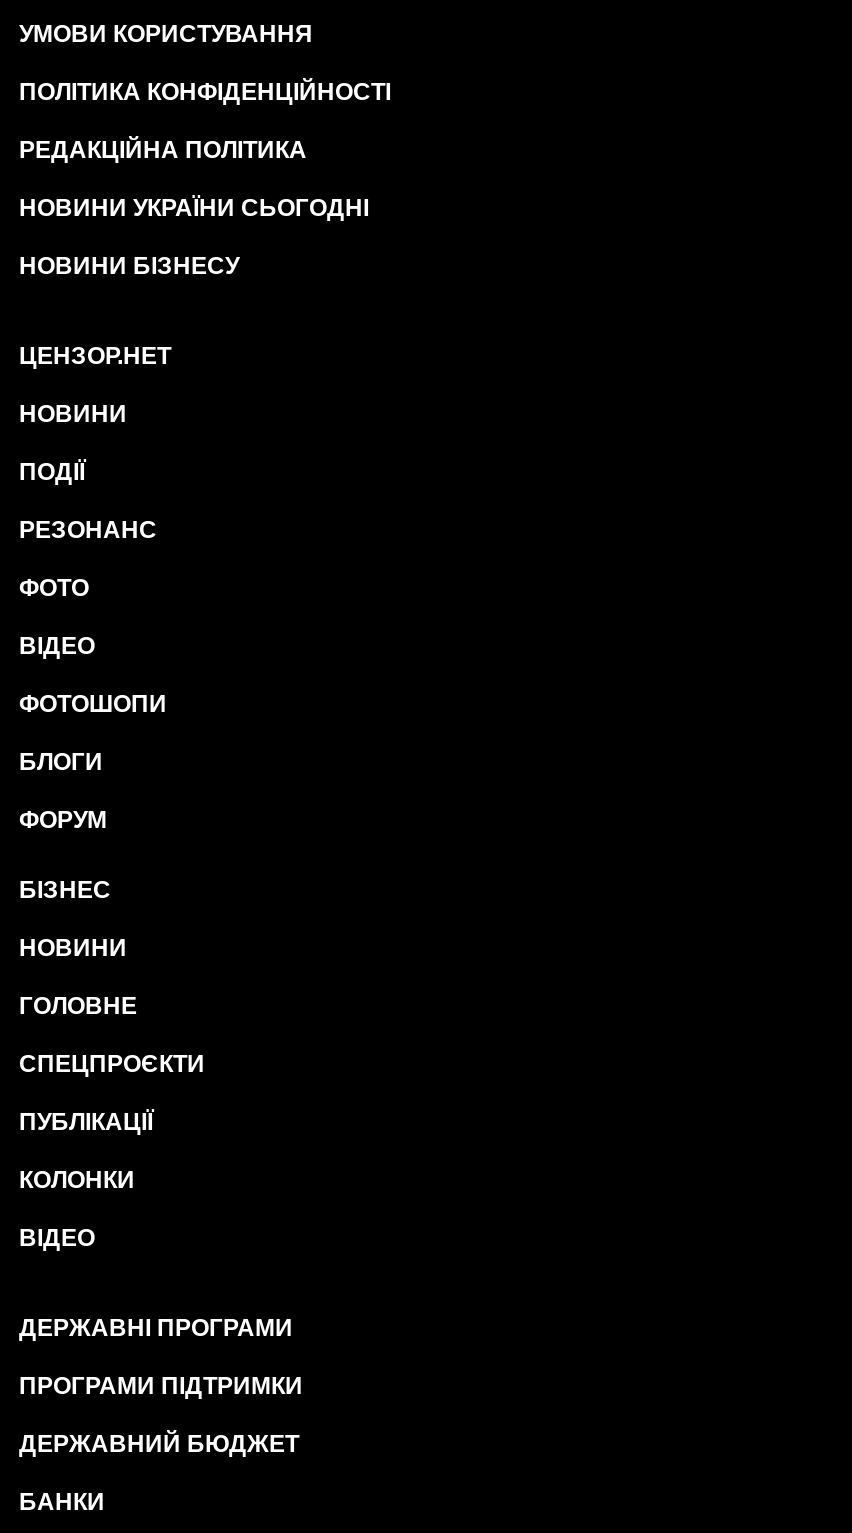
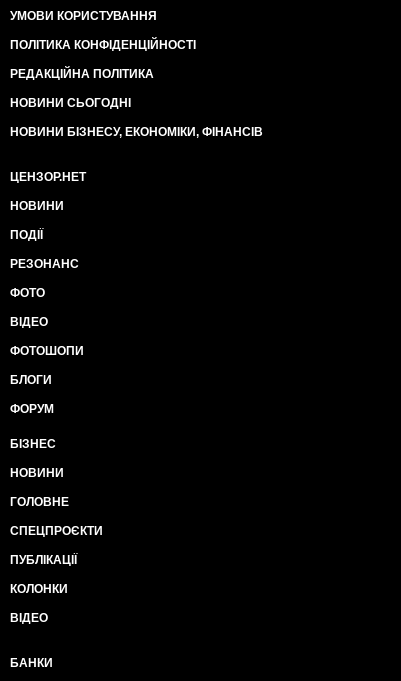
[19,194,369,222] НОВИНИ УКРАЇНИ СЬОГОДНІ -> [10,96,131,110] НОВИНИ СЬОГОДНІ
[19,252,239,280] НОВИНИ БІЗНЕСУ -> [10,125,263,139] НОВИНИ БІЗНЕСУ, ЕКОНОМІКИ, ФІНАНСІВ
[19,1314,303,1458] ДЕРЖАВНІ ПРОГРАМИ | ПРОГРАМИ ПІДТРИМКИ | ДЕРЖАВНИЙ БЮДЖЕТ -> none

